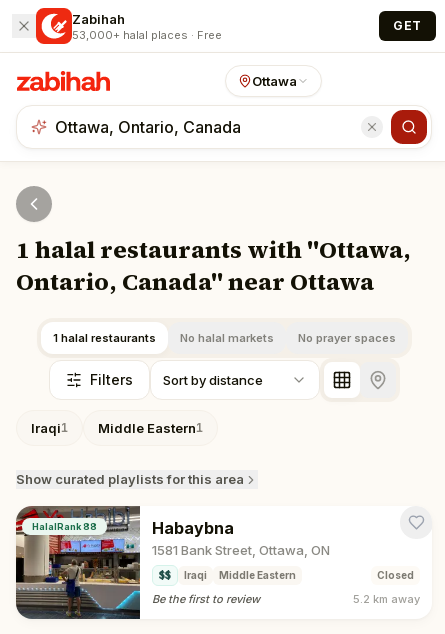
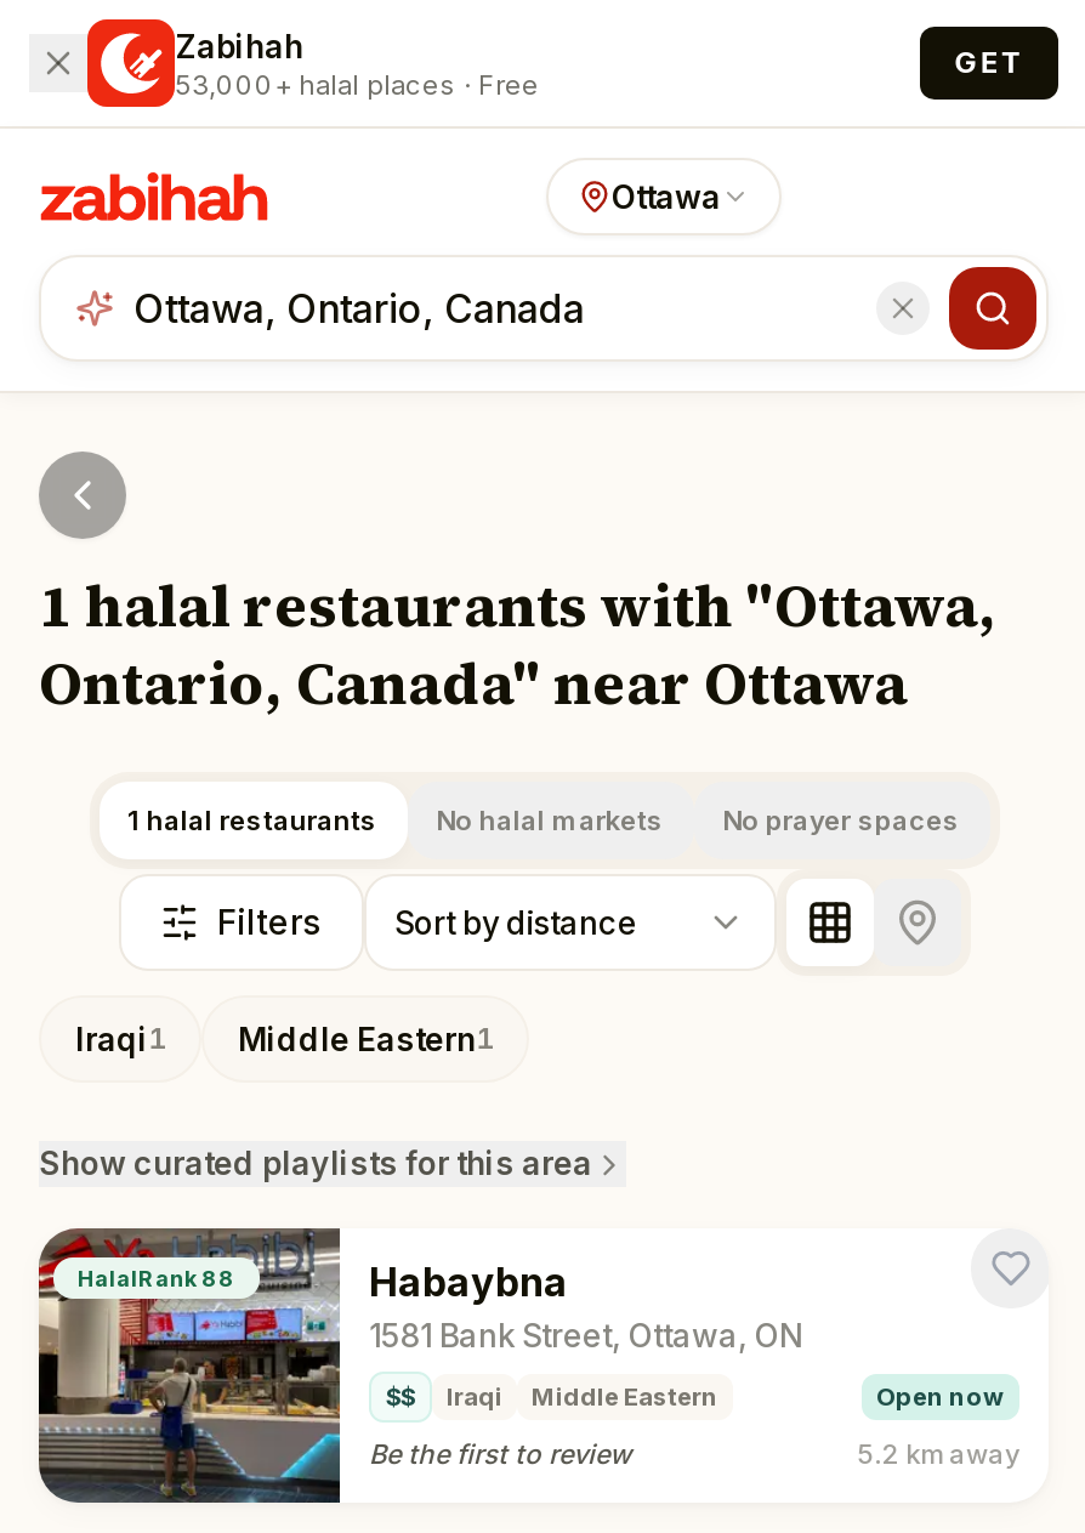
[377,569,414,581] Closed -> [876,1381,1005,1410] Open now

